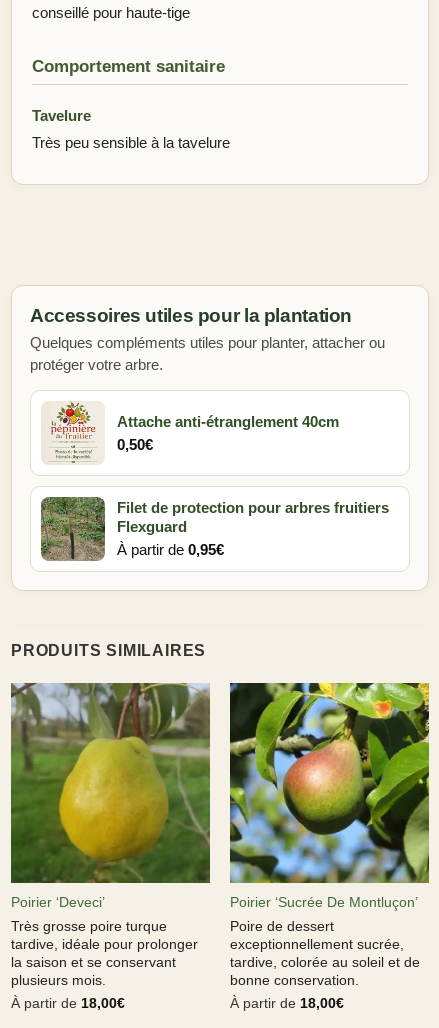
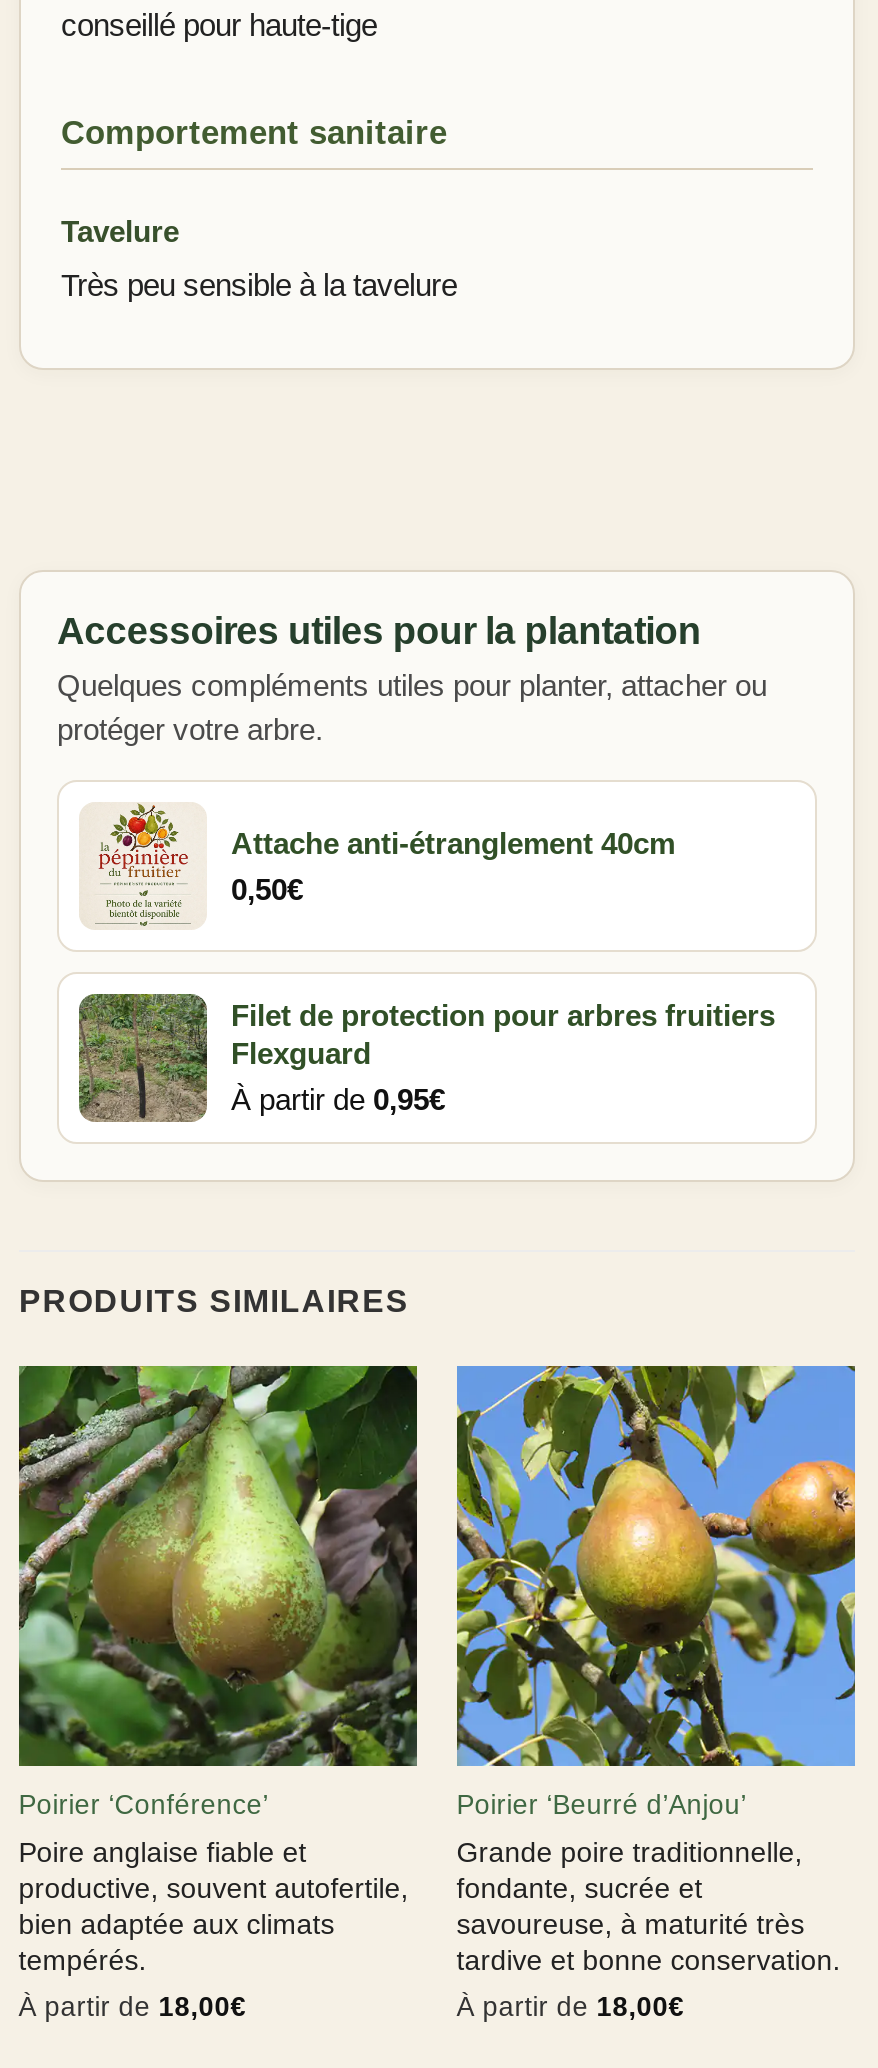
[11,682,211,910] [image] | Poirier ‘Deveci’ -> [17,1364,419,1820] [image] | Poirier ‘Conférence’
[229,682,430,910] [image] | Poirier ‘Sucrée De Montluçon’ -> [455,1364,857,1820] [image] | Poirier ‘Beurré d’Anjou’
[11,919,198,988] Très grosse poire turque | tardive, idéale pour prolonger | la saison et se conservant | plusieurs mois. -> [19,1838,409,1976] Poire anglaise fiable et | productive, souvent autofertile, | bien adaptée aux climats | tempérés.
[230,919,420,988] Poire de dessert | exceptionnellement sucrée, | tardive, colorée au soleil et de | bonne conservation. -> [457,1838,841,1976] Grande poire traditionnelle, | fondante, sucrée et | savoureuse, à maturité très | tardive et bonne conservation.

